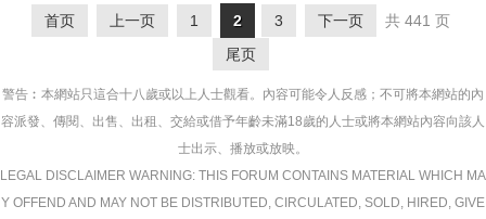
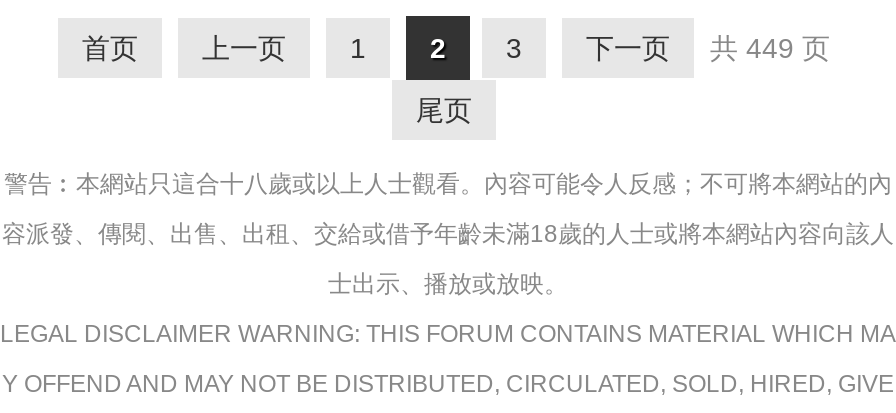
[44,12,455,29] 首页 上一页 1 2 3 下一页 共 441 页 -> [82,32,838,64] 首页 上一页 1 2 3 下一页 共 449 页

